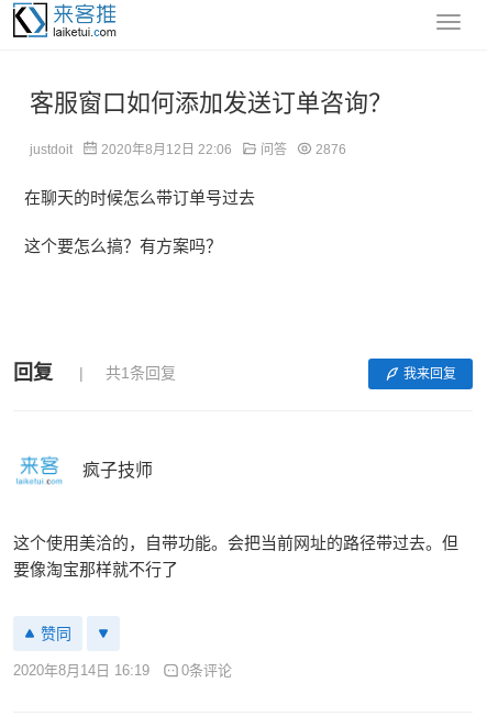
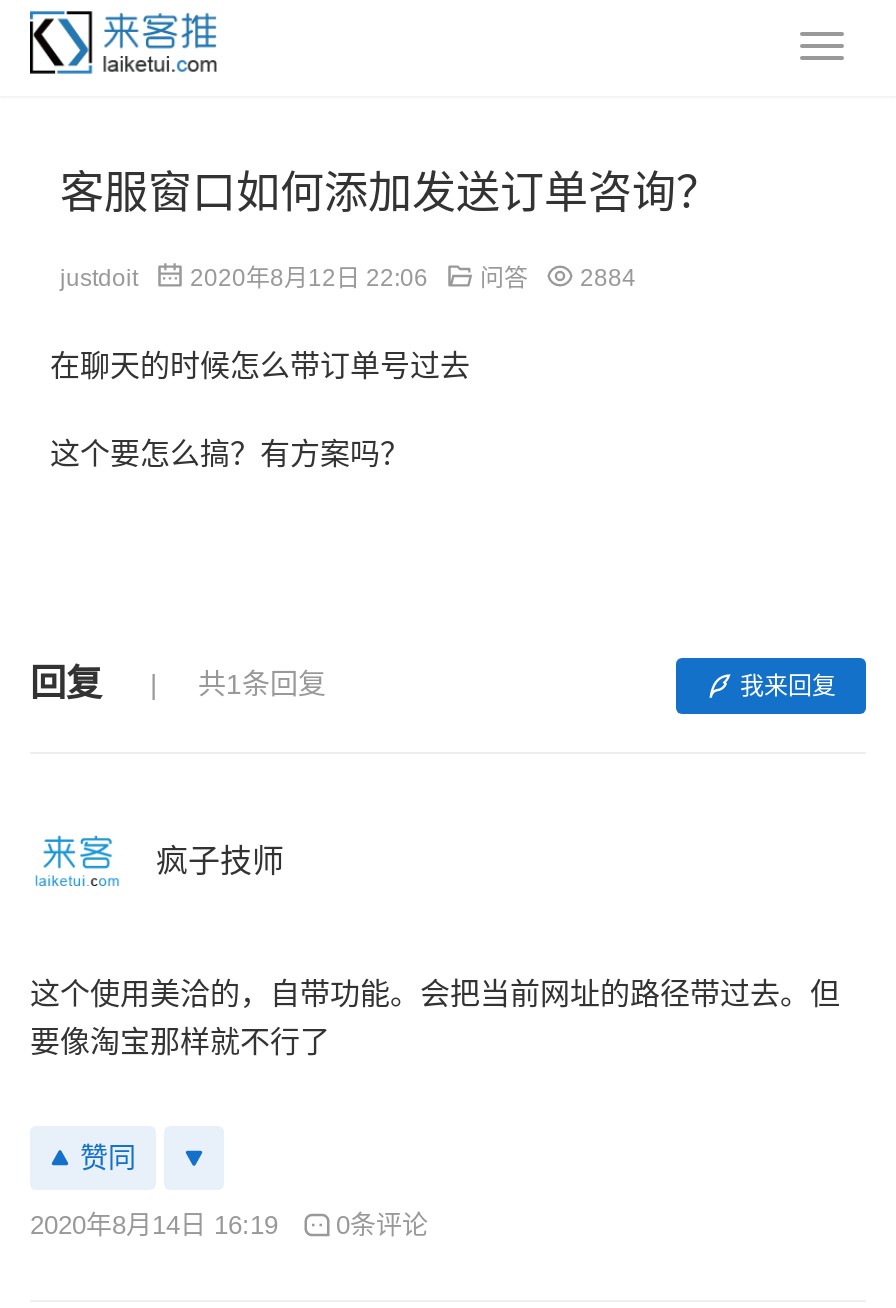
[30,142,346,157] justdoit 2020年8月12日 22:06 问答 2876 -> [60,264,636,292] justdoit 2020年8月12日 22:06 问答 2884

